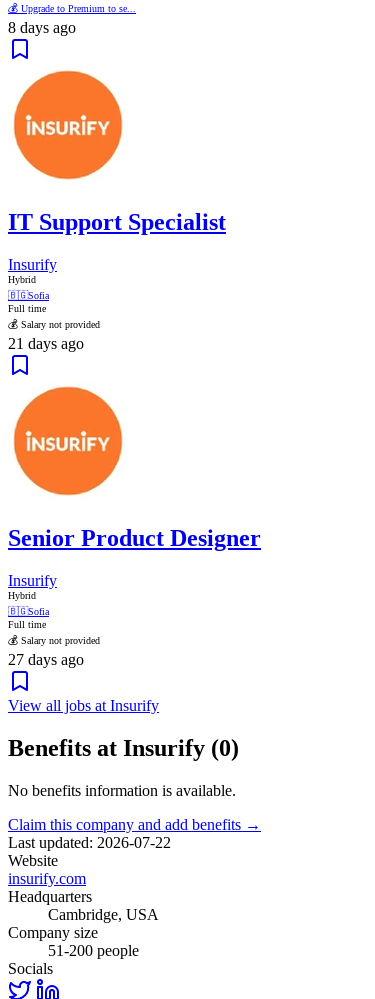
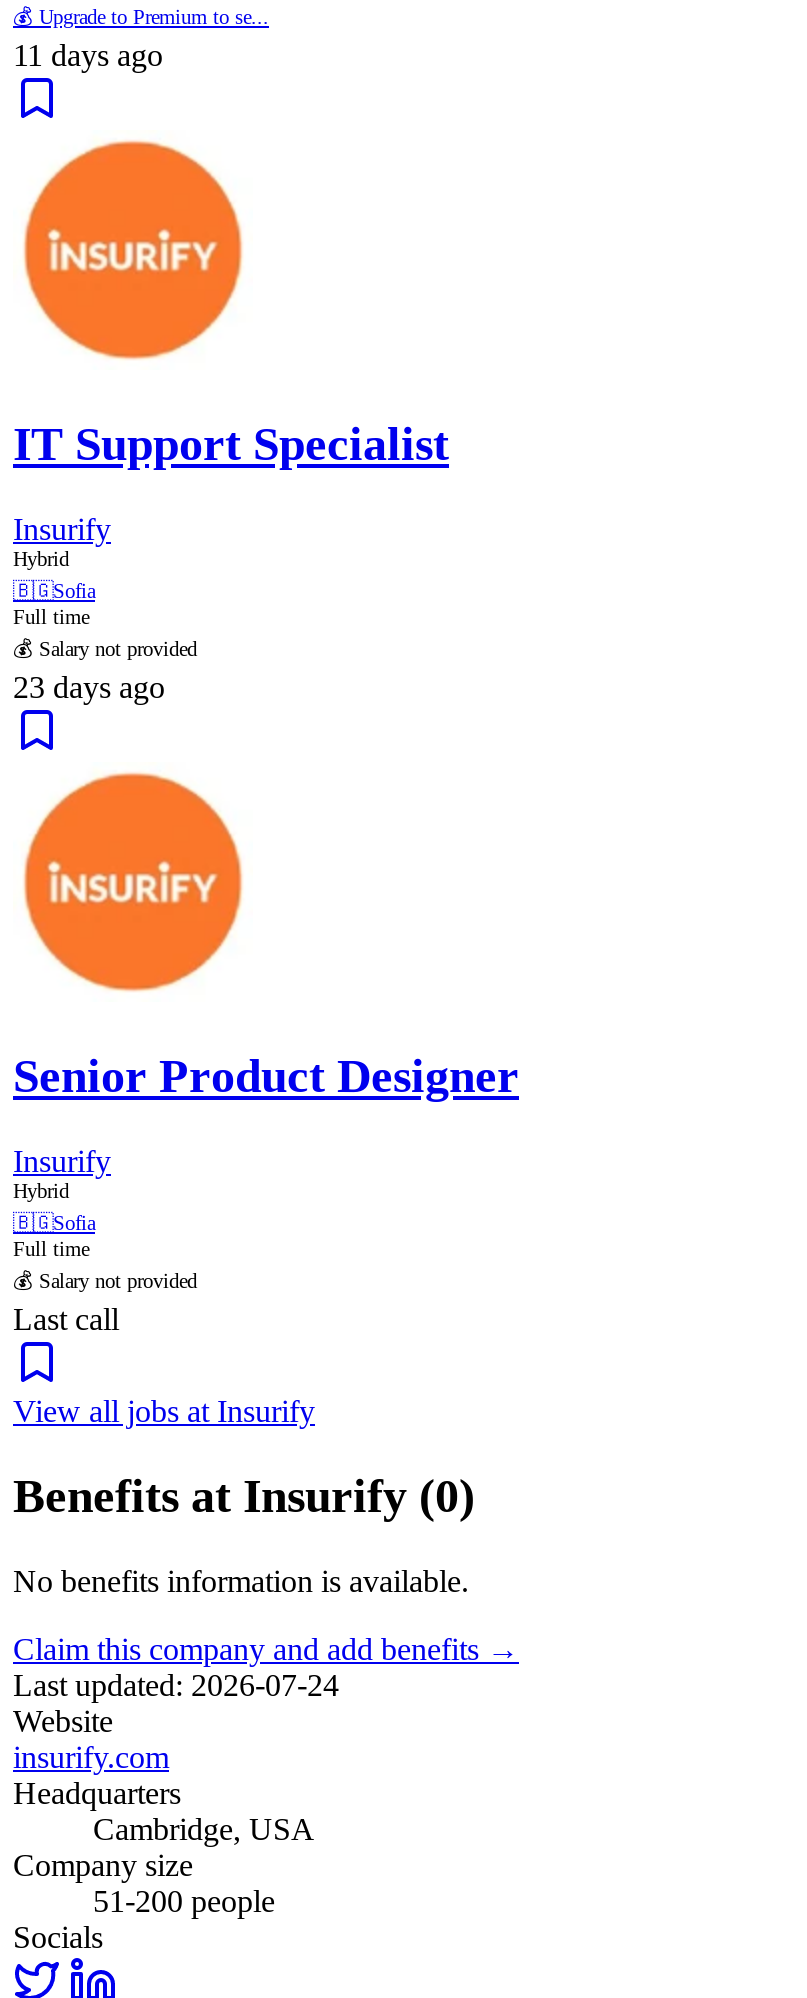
[8,19,76,36] 8 days ago -> [13,38,163,72] 11 days ago
[8,335,84,352] 21 days ago -> [13,670,165,704] 23 days ago
[8,651,84,668] 27 days ago -> [13,1302,119,1336] Last call
[8,834,171,851] Last updated: 2026-07-22 -> [13,1667,339,1701] Last updated: 2026-07-24

